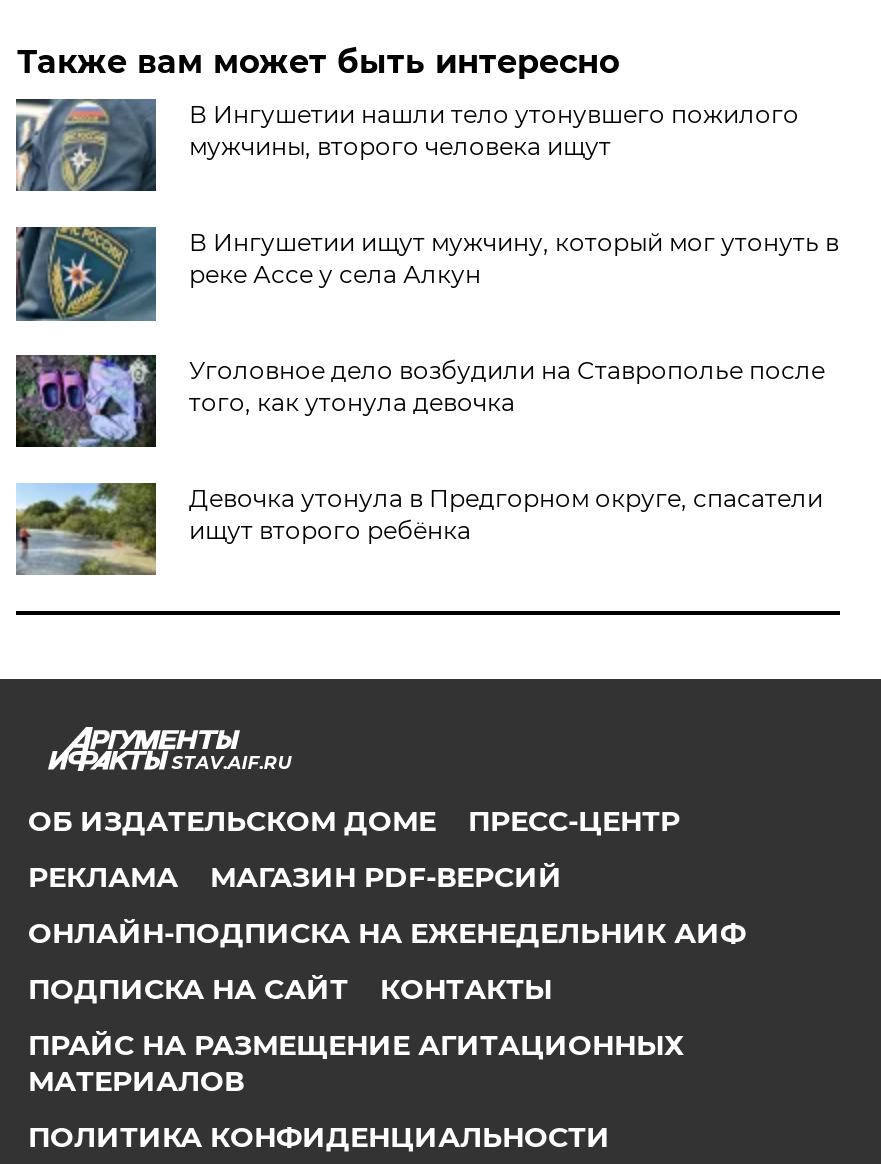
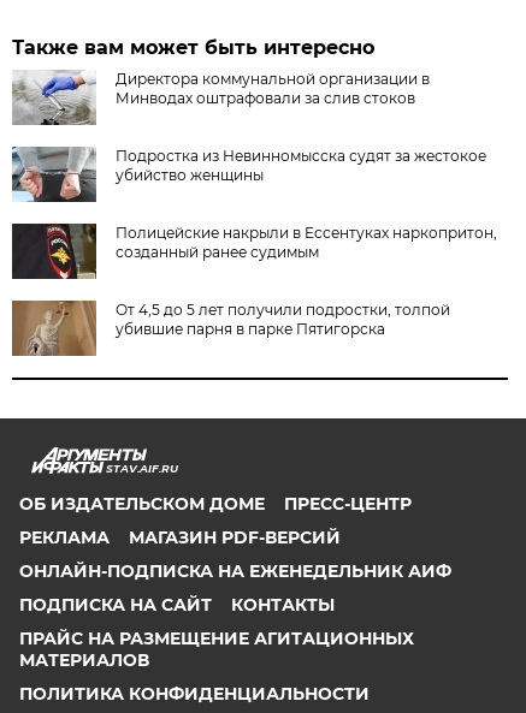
[14,97,799,193] [image] | В Ингушетии нашли тело утонувшего пожилого | мужчины, второго человека ищут -> [12,69,430,126] [image] | Директора коммунальной организации в | Минводах оштрафовали за слив стоков
[14,226,839,323] [image] | В Ингушетии ищут мужчину, который мог утонуть в | реке Ассе у села Алкун -> [12,146,487,203] [image] | Подростка из Невинномысска судят за жестокое | убийство женщины
[16,354,825,449] [image] | Уголовное дело возбудили на Ставрополье после | того, как утонула девочка -> [12,223,498,280] [image] | Полицейские накрыли в Ессентуках наркопритон, | созданный ранее судимым
[14,481,823,577] [image] | Девочка утонула в Предгорном округе, спасатели | ищут второго ребёнка -> [11,299,451,357] [image] | От 4,5 до 5 лет получили подростки, толпой | убившие парня в парке Пятигорска

